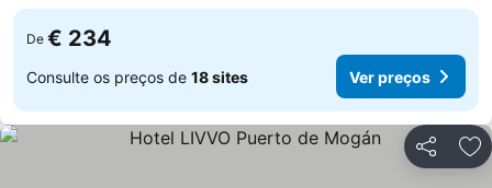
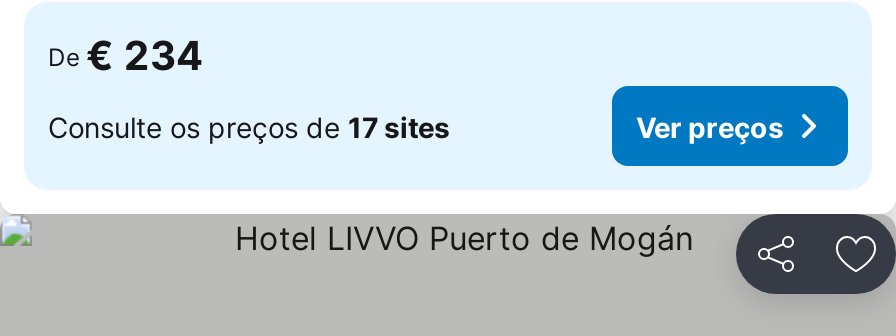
[26,67,248,86] Consulte os preços de 18 sites -> [48,109,450,143] Consulte os preços de 17 sites

